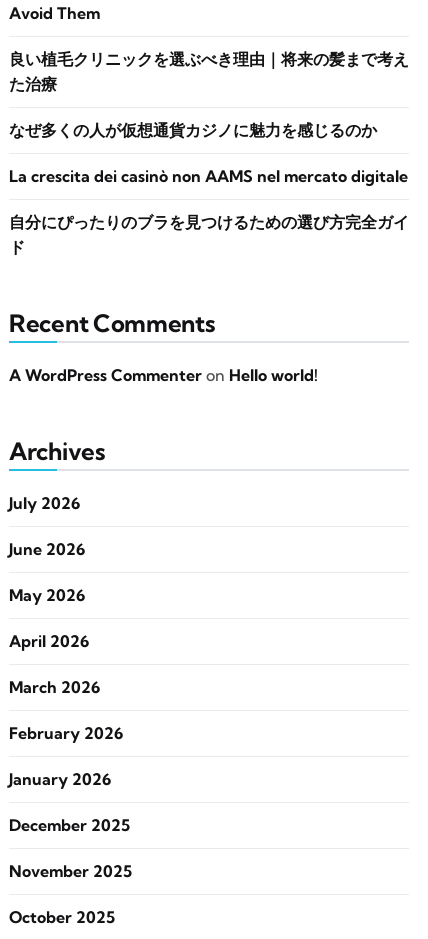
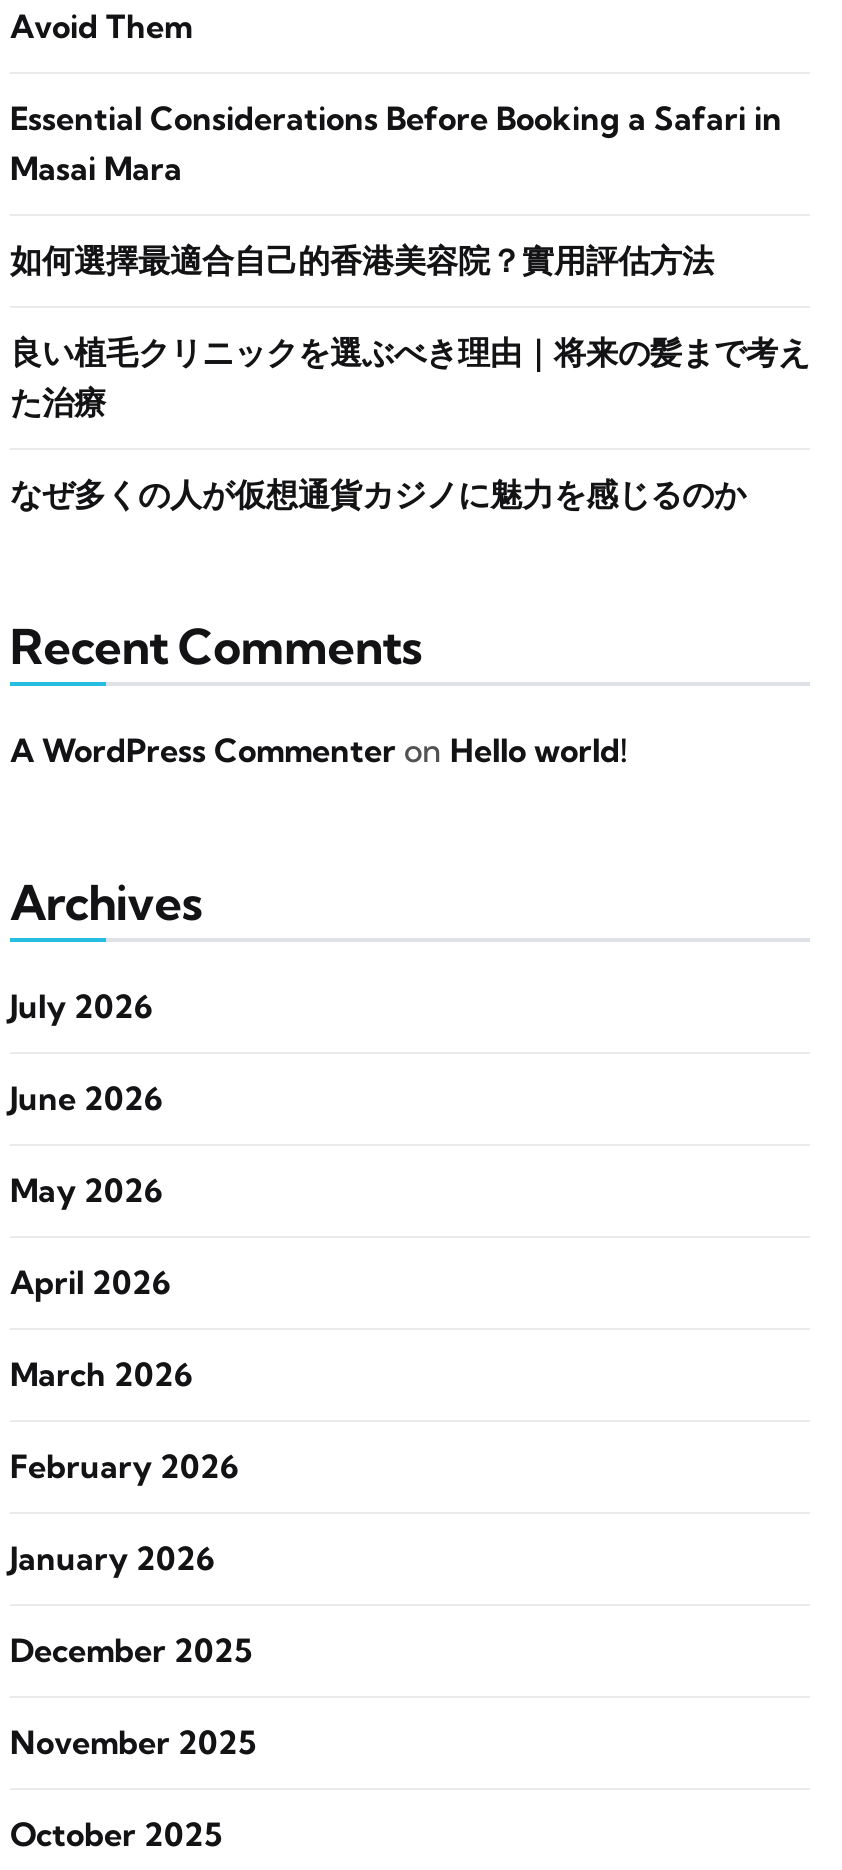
none -> [10,98,782,280] Essential Considerations Before Booking a Safari in | Masai Mara | 如何選擇最適合自己的香港美容院？實用評估方法
moved [9,49,409,140] -> [10,332,810,514]: 良い植毛クリニックを選ぶべき理由｜将来の髪まで考え | た治療 | なぜ多くの人が仮想通貨カジノに魅力を感じるのか
[9,166,409,257] La crescita dei casinò non AAMS nel mercato digitale | 自分にぴったりのブラを見つけるための選び方完全ガイ | ド -> none

